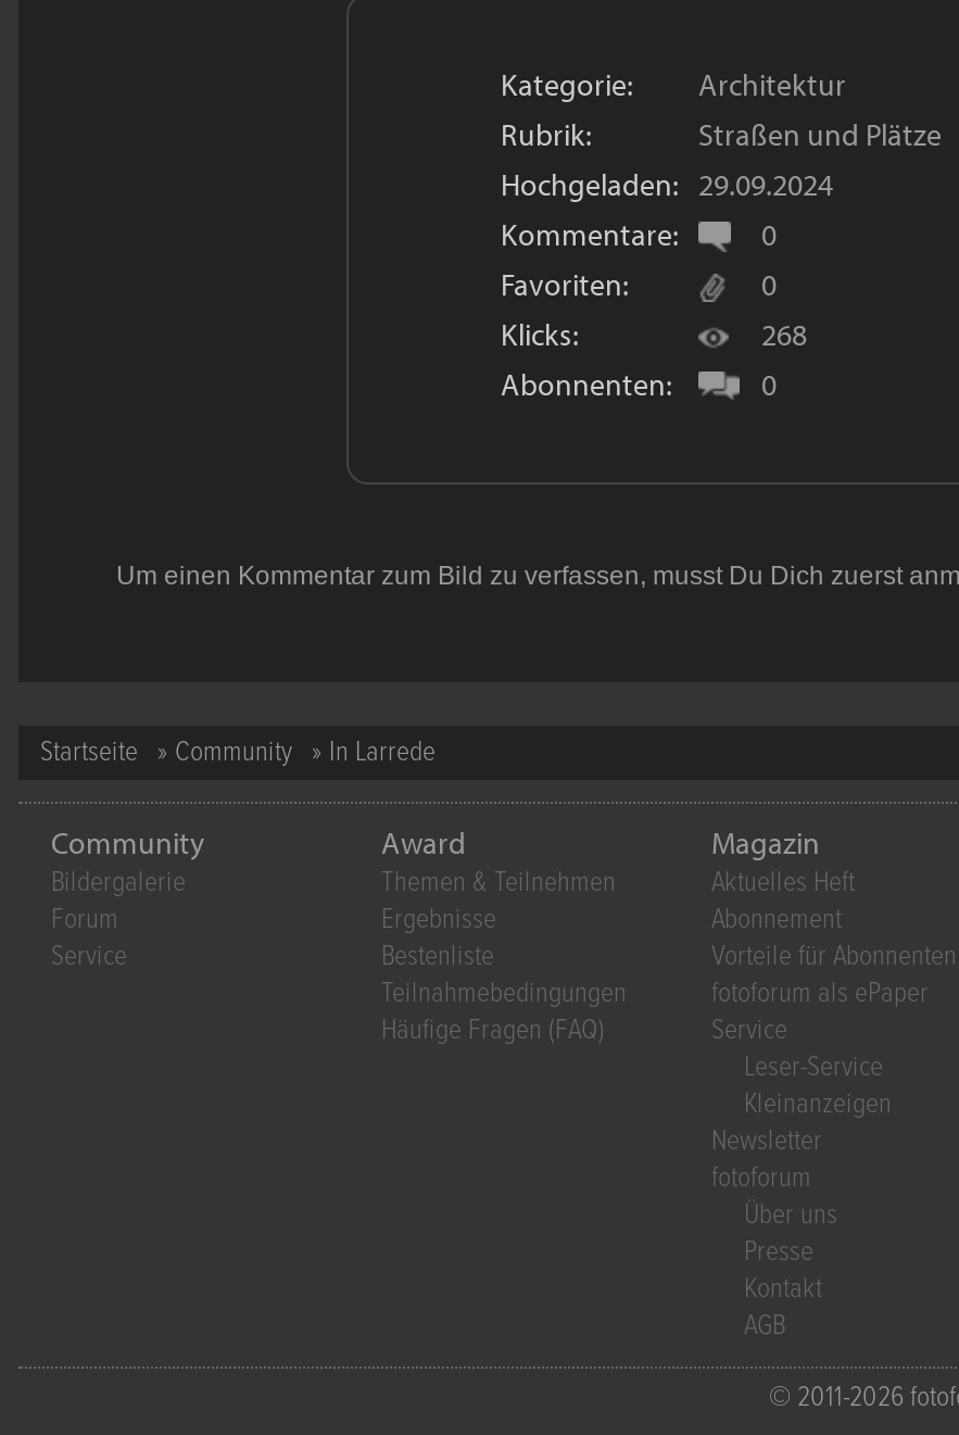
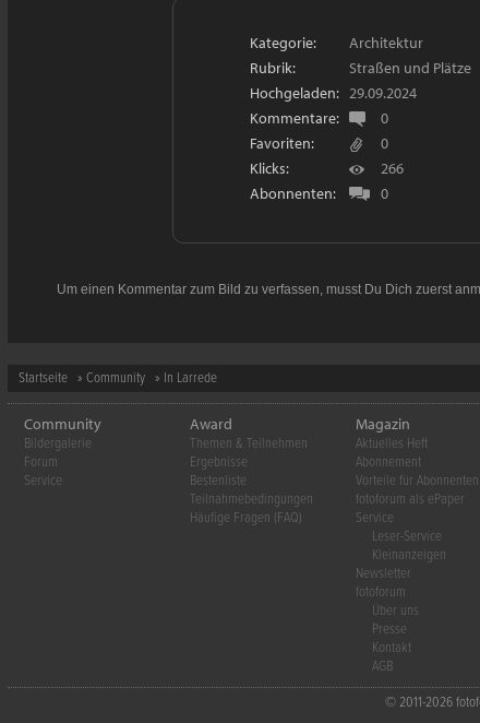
[761,314,807,353] 268 -> [381,158,404,178] 266

